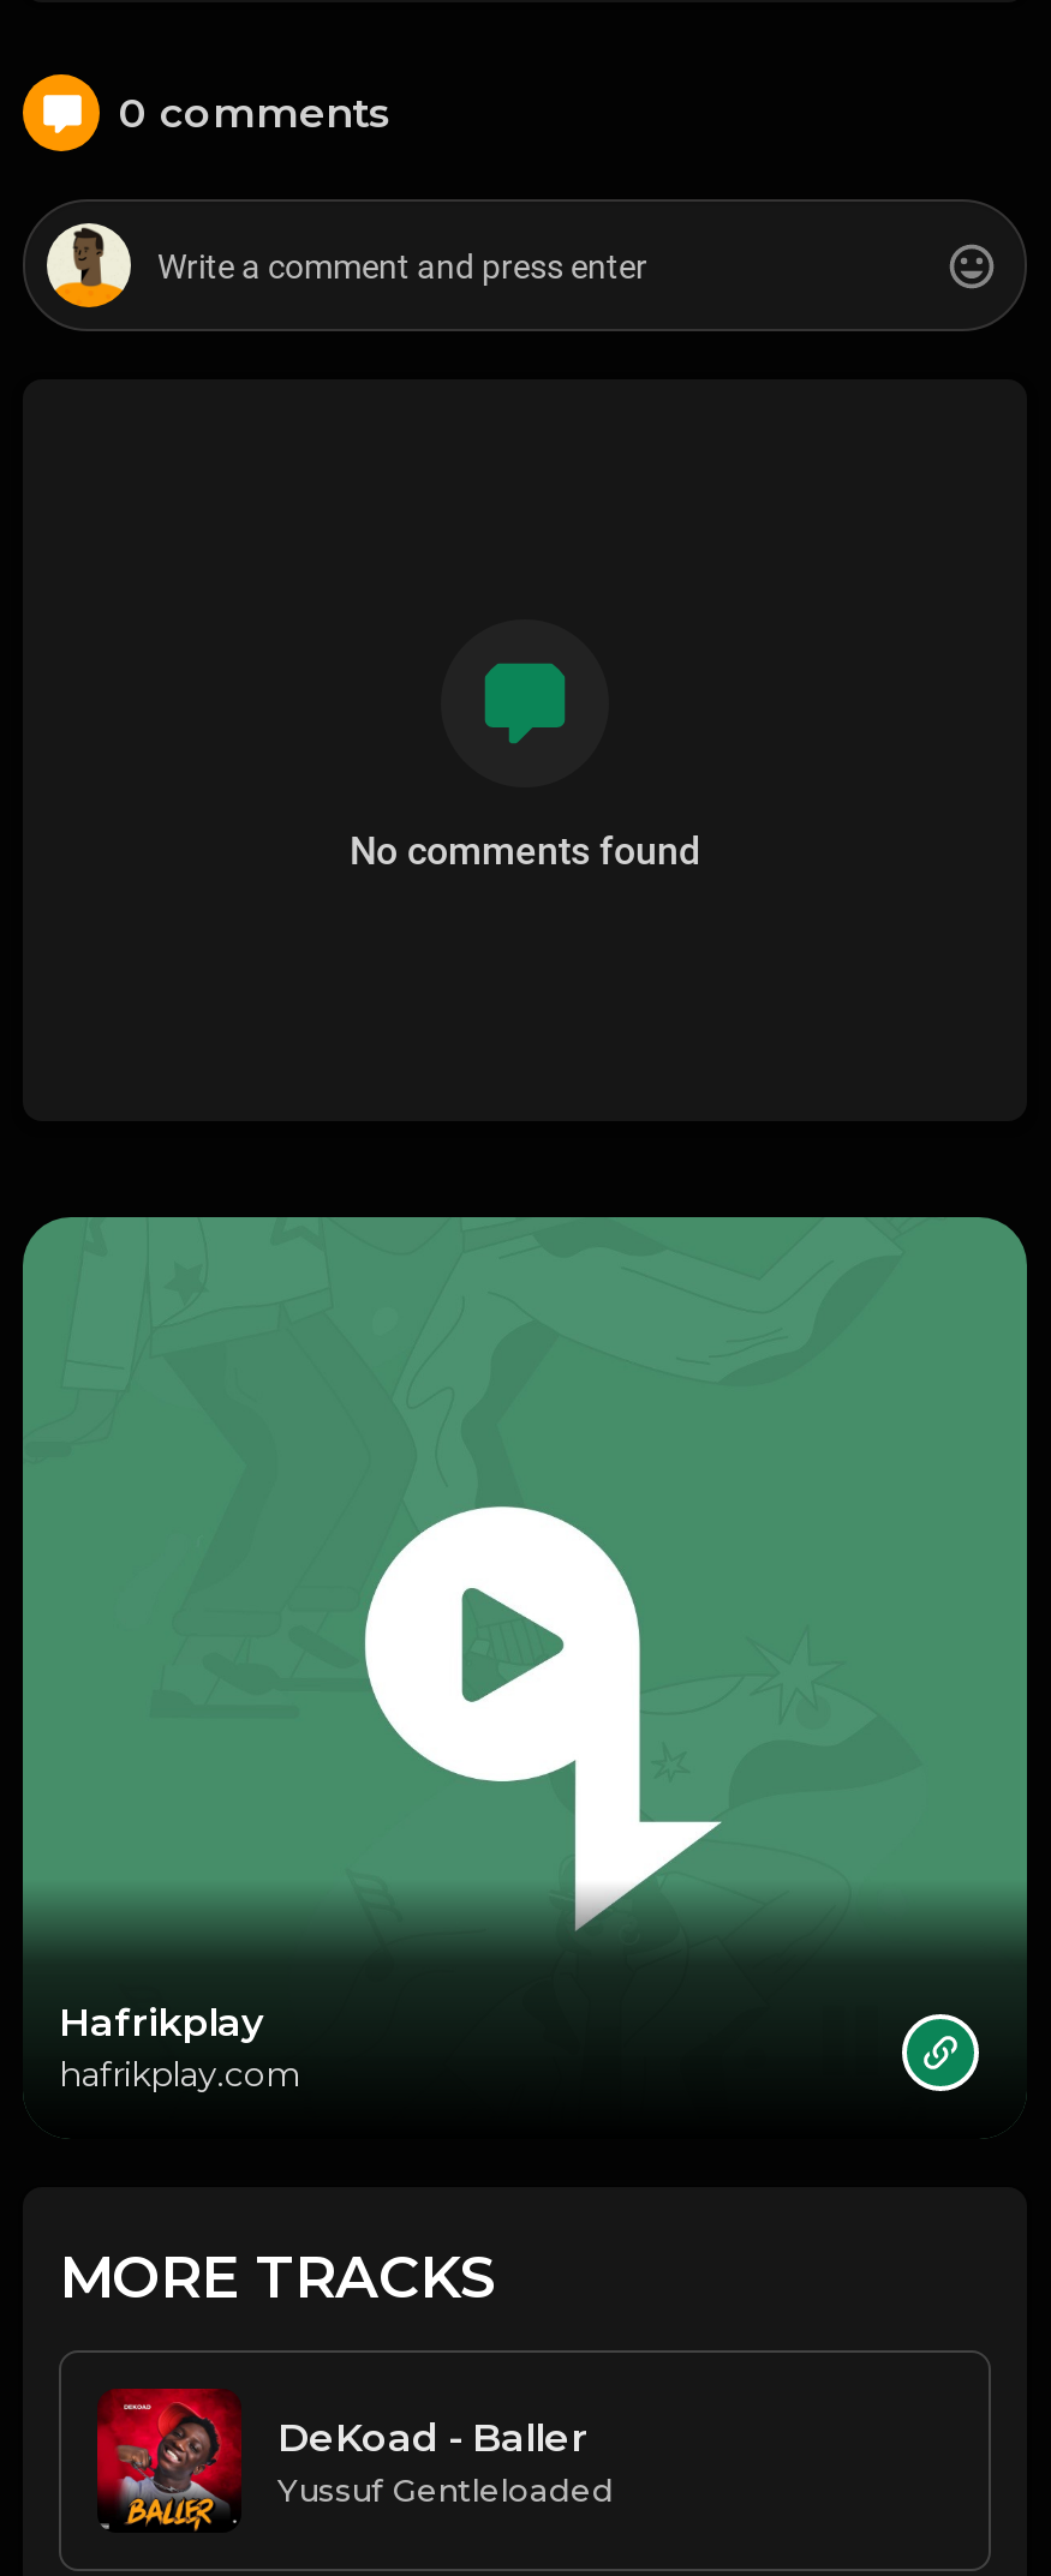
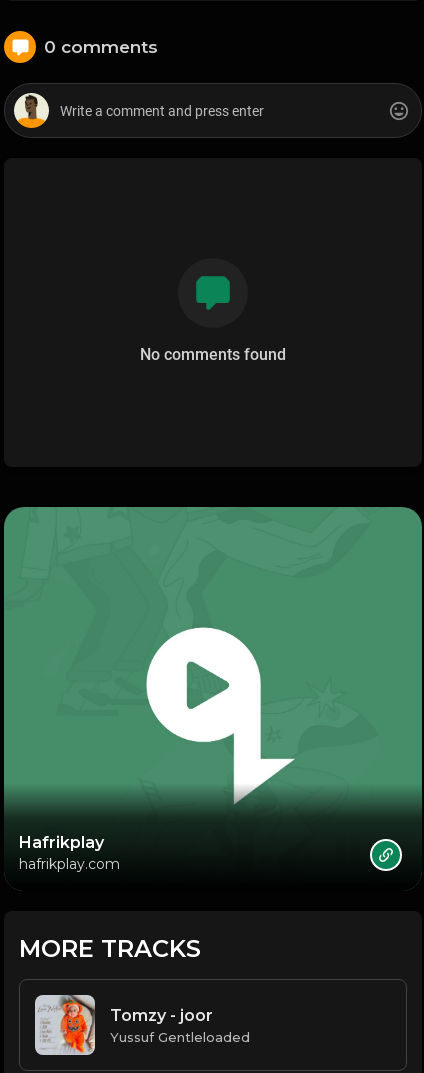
[95,2386,587,2533] [image] | DeKoad - Baller -> [34,994,213,1056] [image] | Tomzy - joor

